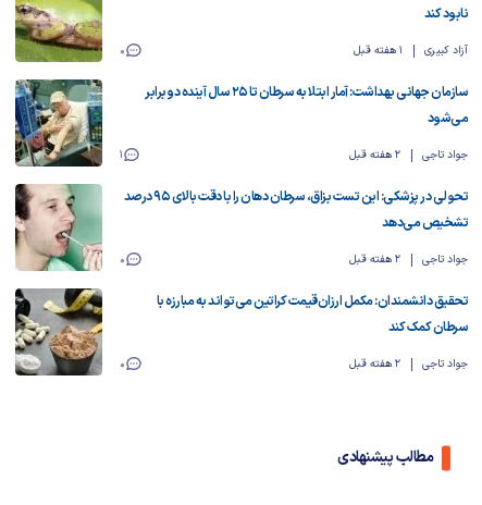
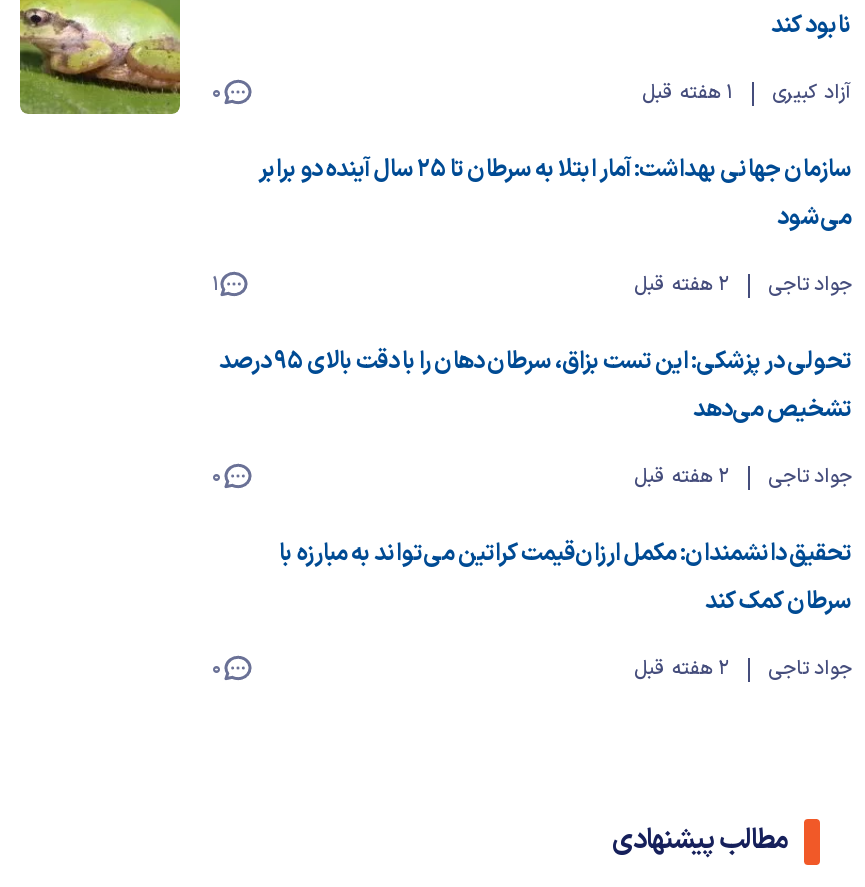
[14,78,103,168] [image] -> none
[14,183,103,272] [image] -> none
[14,287,103,377] [image] -> none

